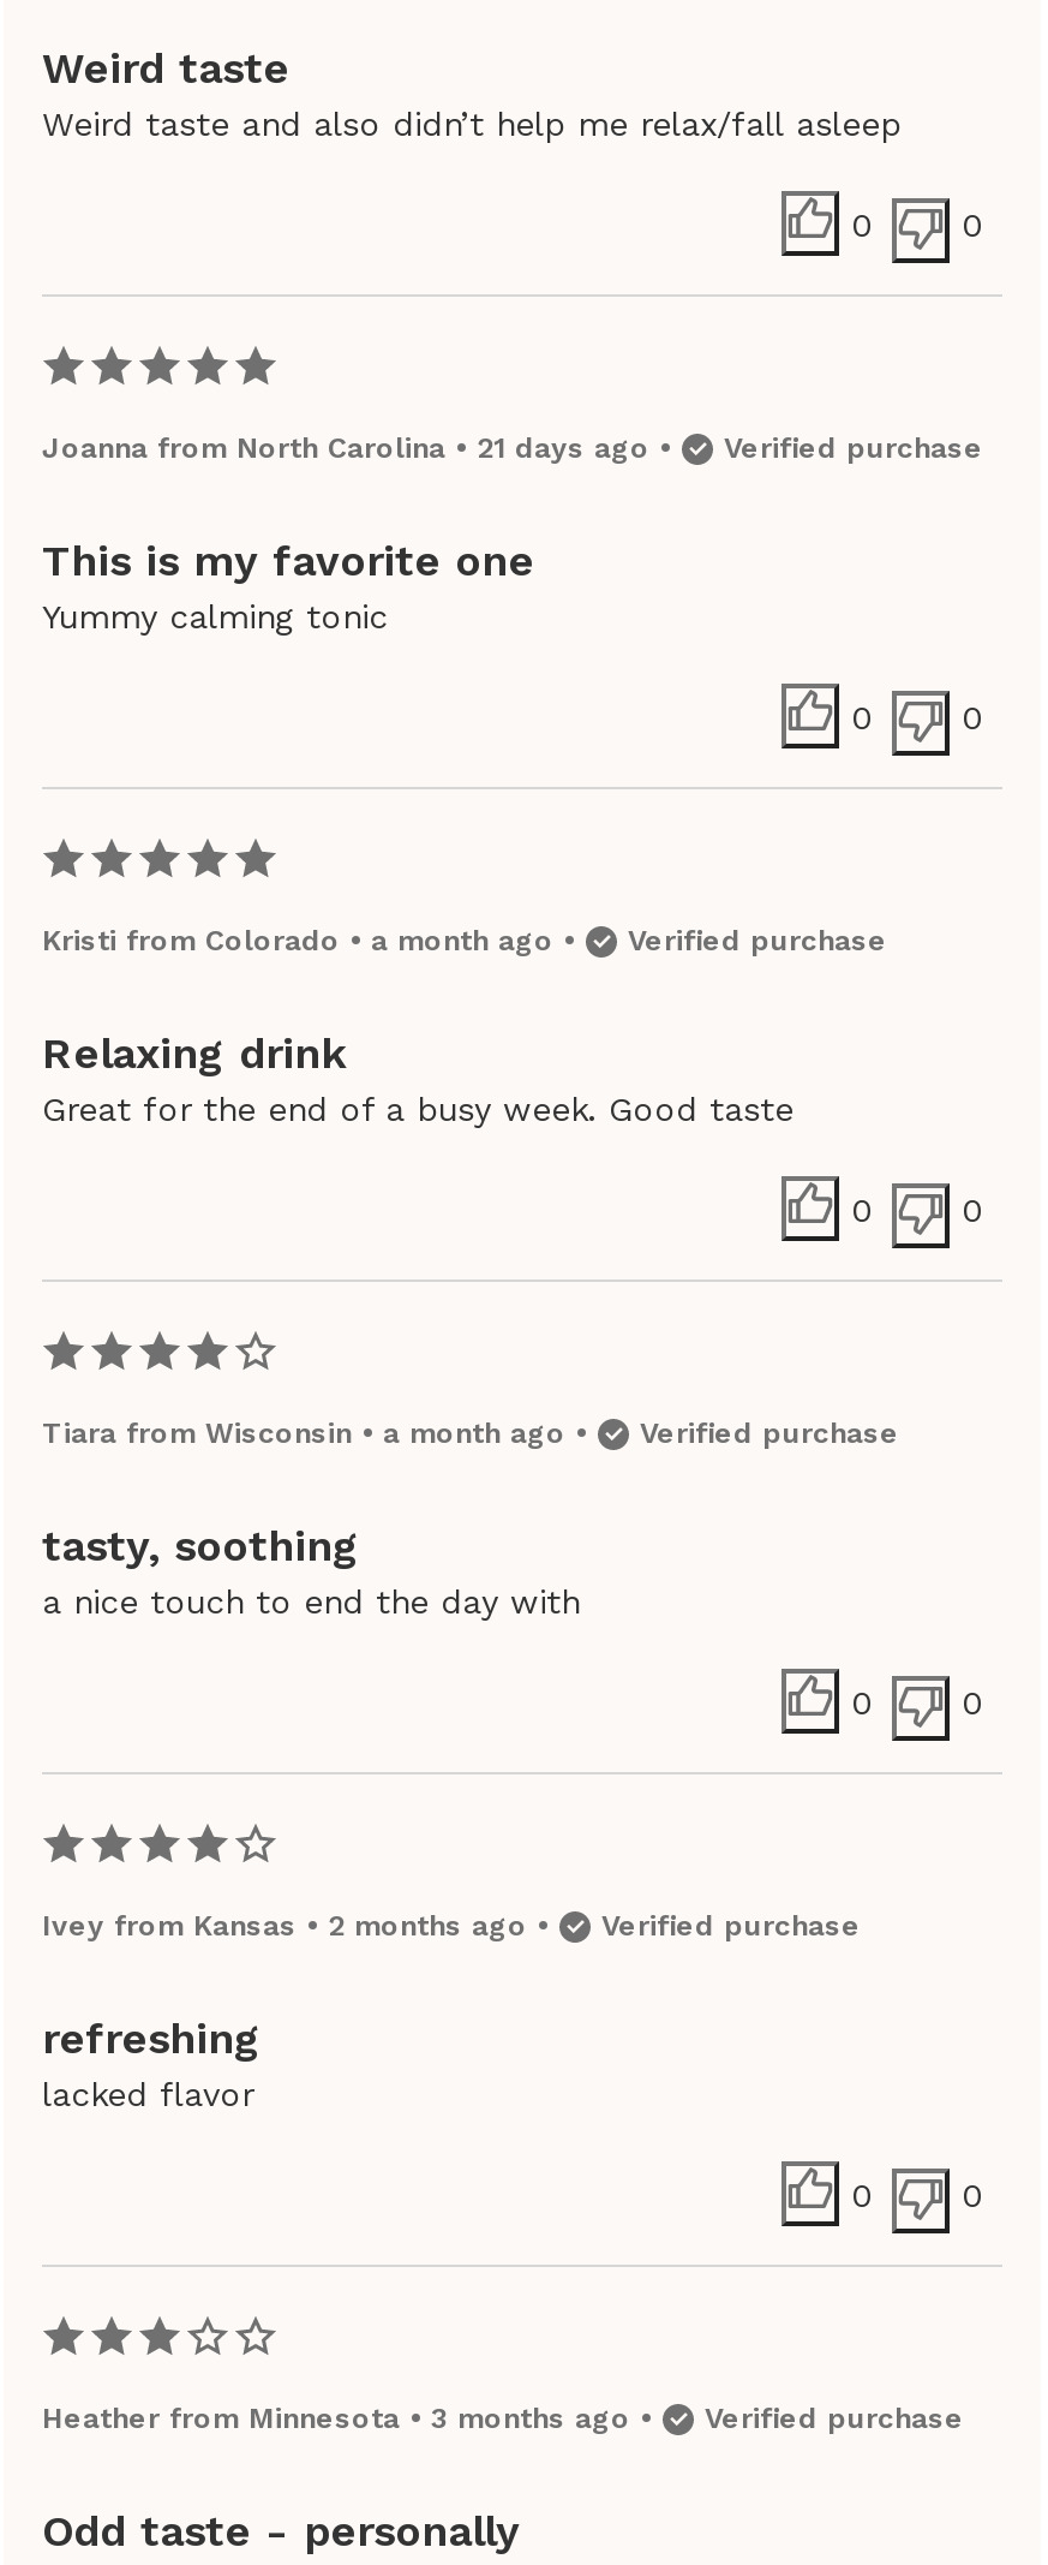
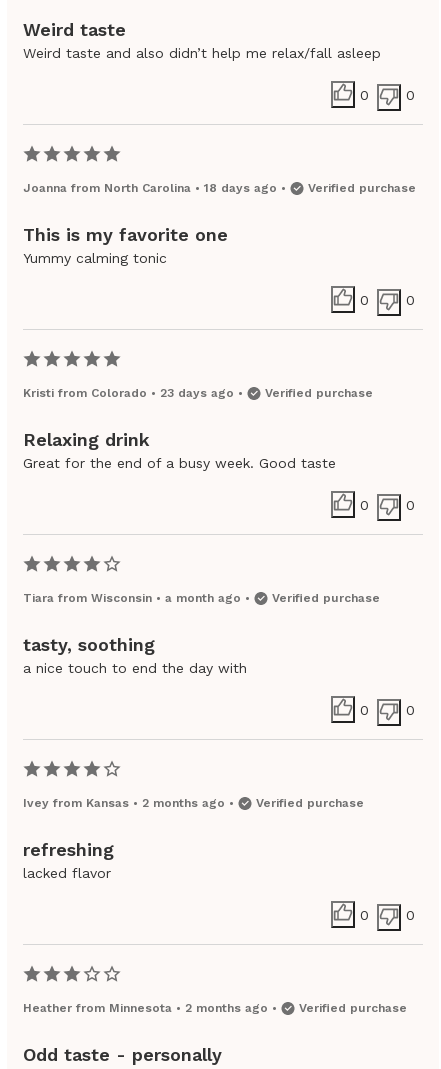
[42,432,671,466] Joanna from North Carolina • 21 days ago • -> [23,181,286,195] Joanna from North Carolina • 18 days ago •
[42,925,575,958] Kristi from Colorado • a month ago • -> [23,386,243,400] Kristi from Colorado • 23 days ago •
[42,2402,652,2436] Heather from Minnesota • 3 months ago • -> [23,1001,277,1015] Heather from Minnesota • 2 months ago •

